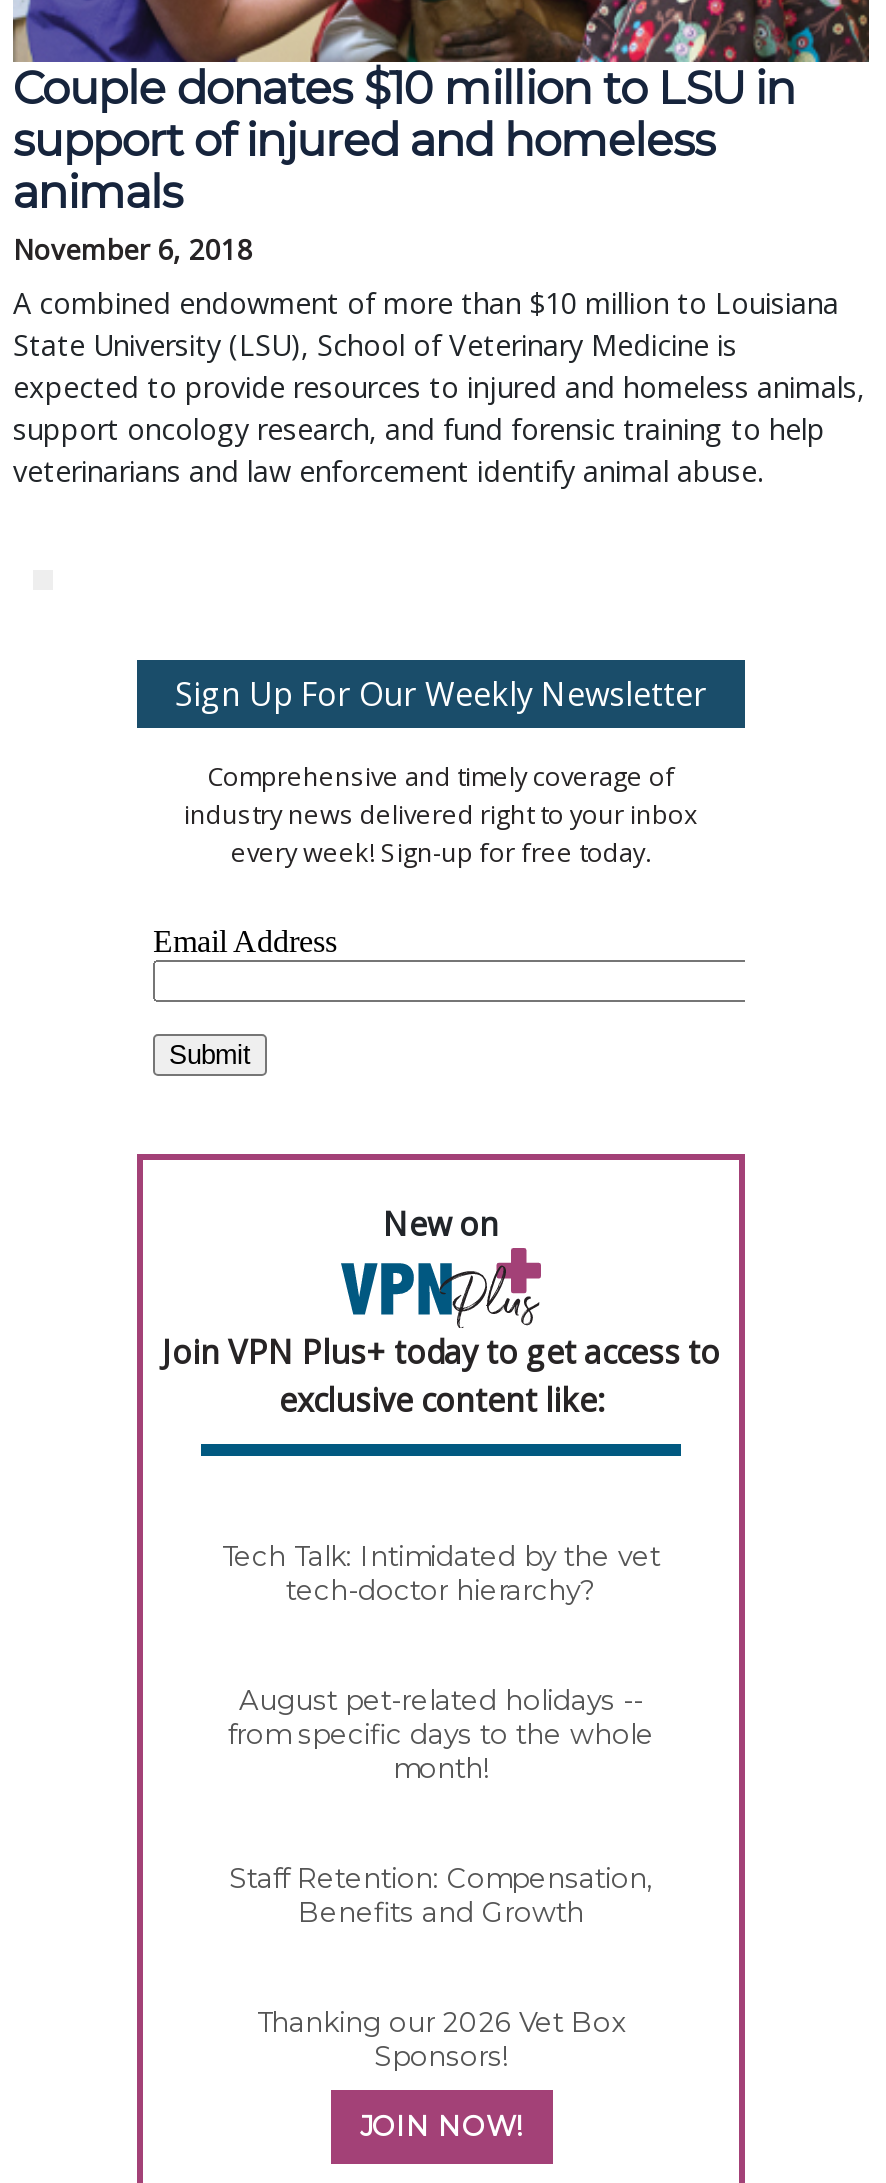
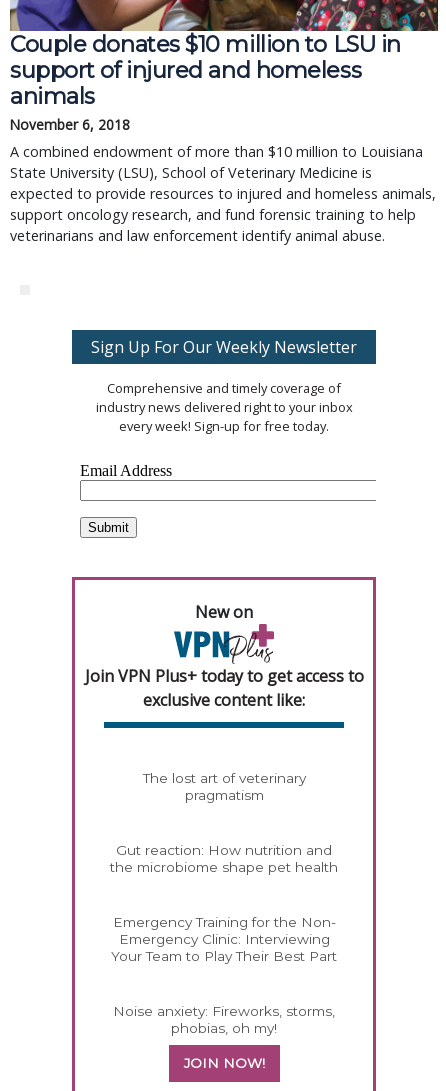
[222,1539,660,1605] Tech Talk: Intimidated by the vet | tech-doctor hierarchy? -> [142,770,305,803] The lost art of veterinary | pragmatism
[228,1683,654,1783] August pet-related holidays -- | from specific days to the whole | month! -> [110,842,338,875] Gut reaction: How nutrition and | the microbiome shape pet health
[229,1861,653,1927] Staff Retention: Compensation, | Benefits and Growth -> [111,914,337,964] Emergency Training for the Non- | Emergency Clinic: Interviewing | Your Team to Play Their Best Part
[257,2005,625,2071] Thanking our 2026 Vet Box | Sponsors! -> [113,1003,335,1036] Noise anxiety: Fireworks, storms, | phobias, oh my!

